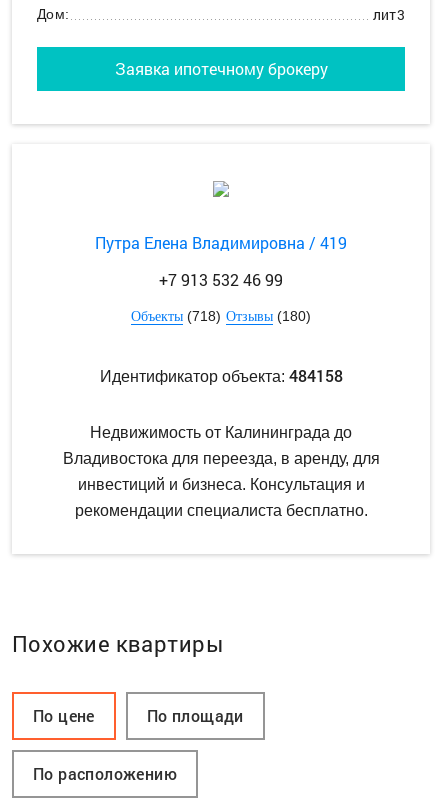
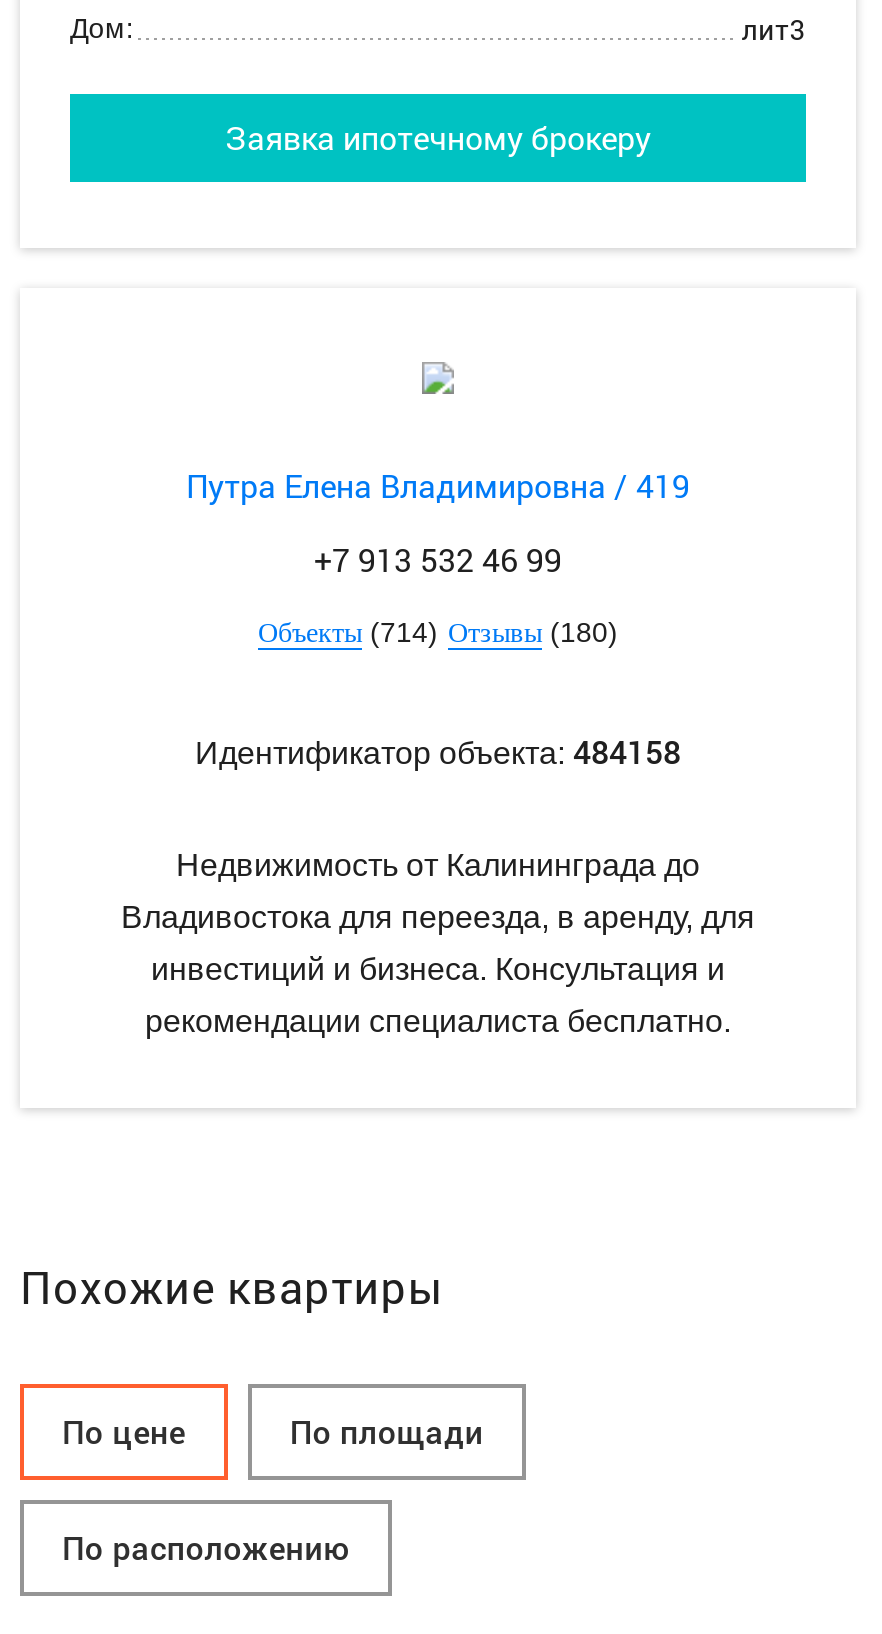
[131,308,311,324] Объекты (718) Отзывы (180) -> [258,616,618,648] Объекты (714) Отзывы (180)

